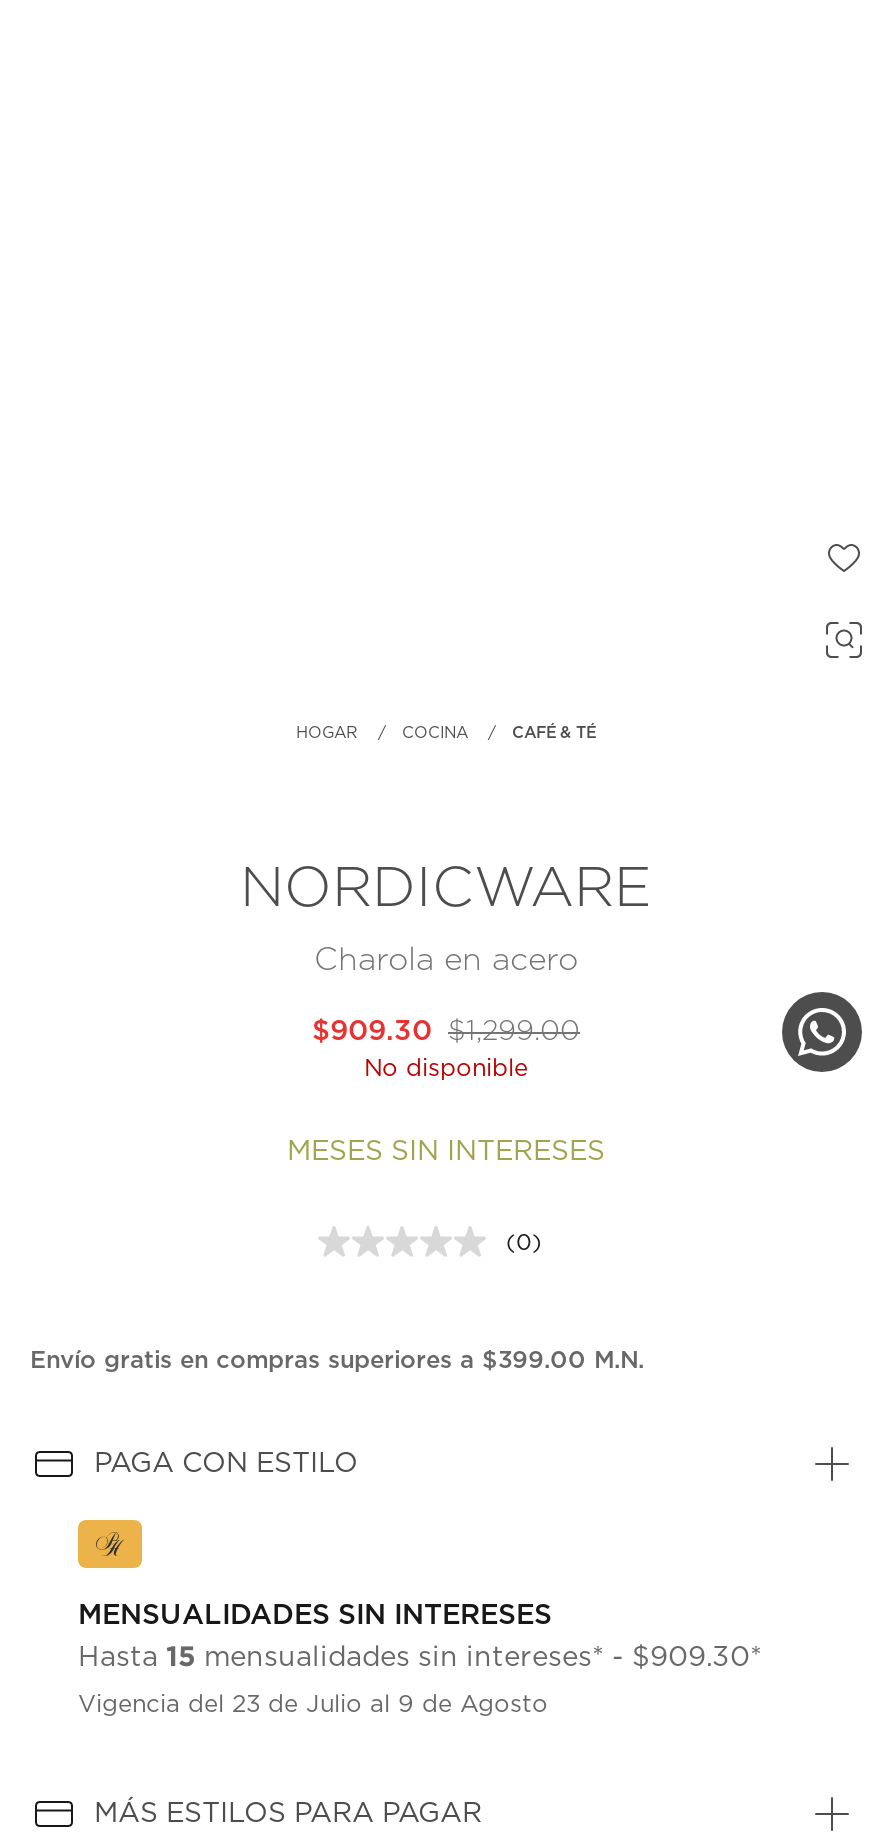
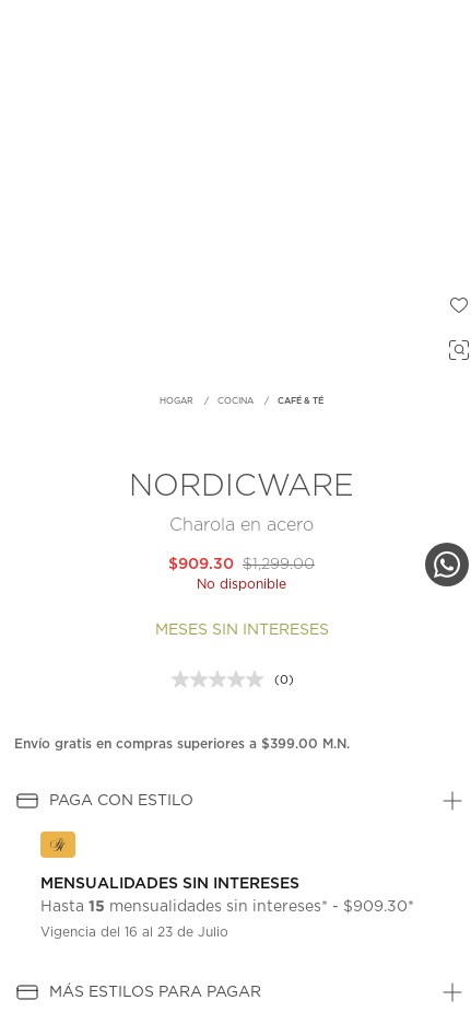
[78,1693,548,1717] Vigencia del 23 de Julio al 9 de Agosto -> [40,926,228,939] Vigencia del 16 al 23 de Julio

